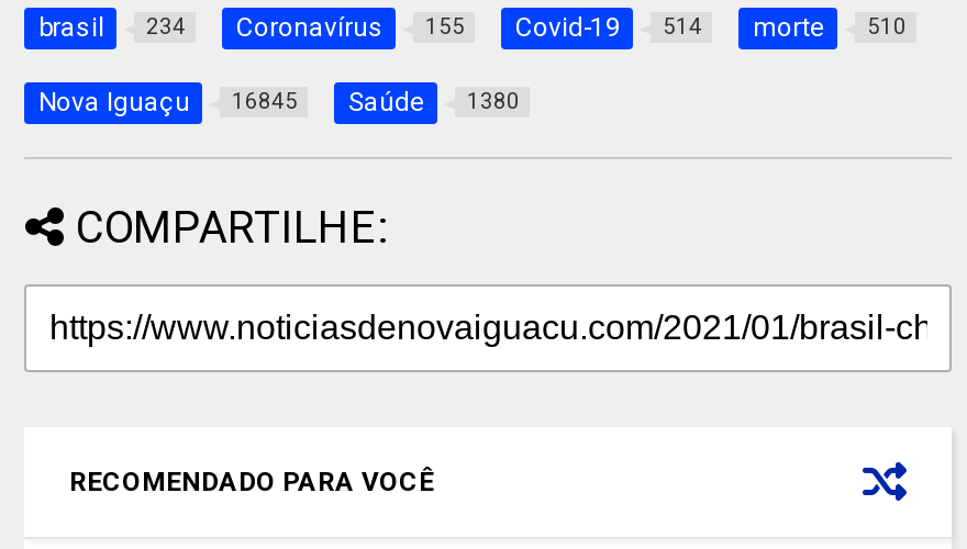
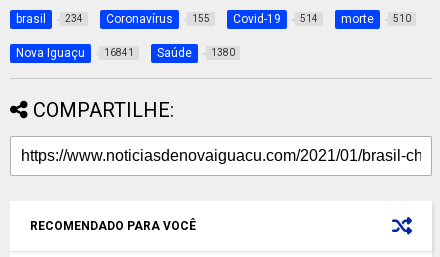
[38,87,298,117] Nova Iguaçu 16845 -> [16,46,134,60] Nova Iguaçu 16841

